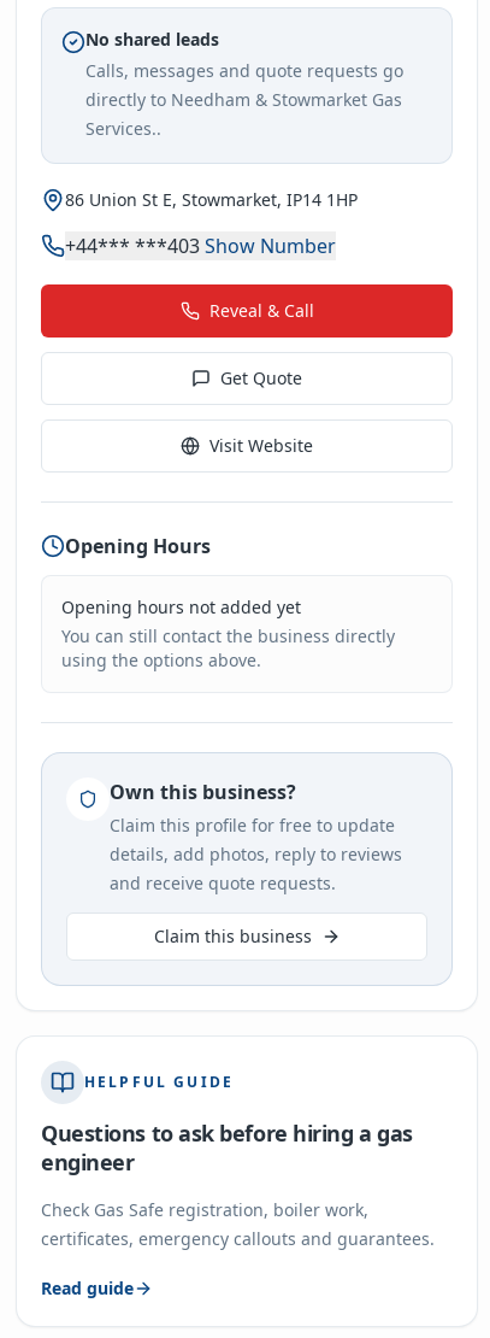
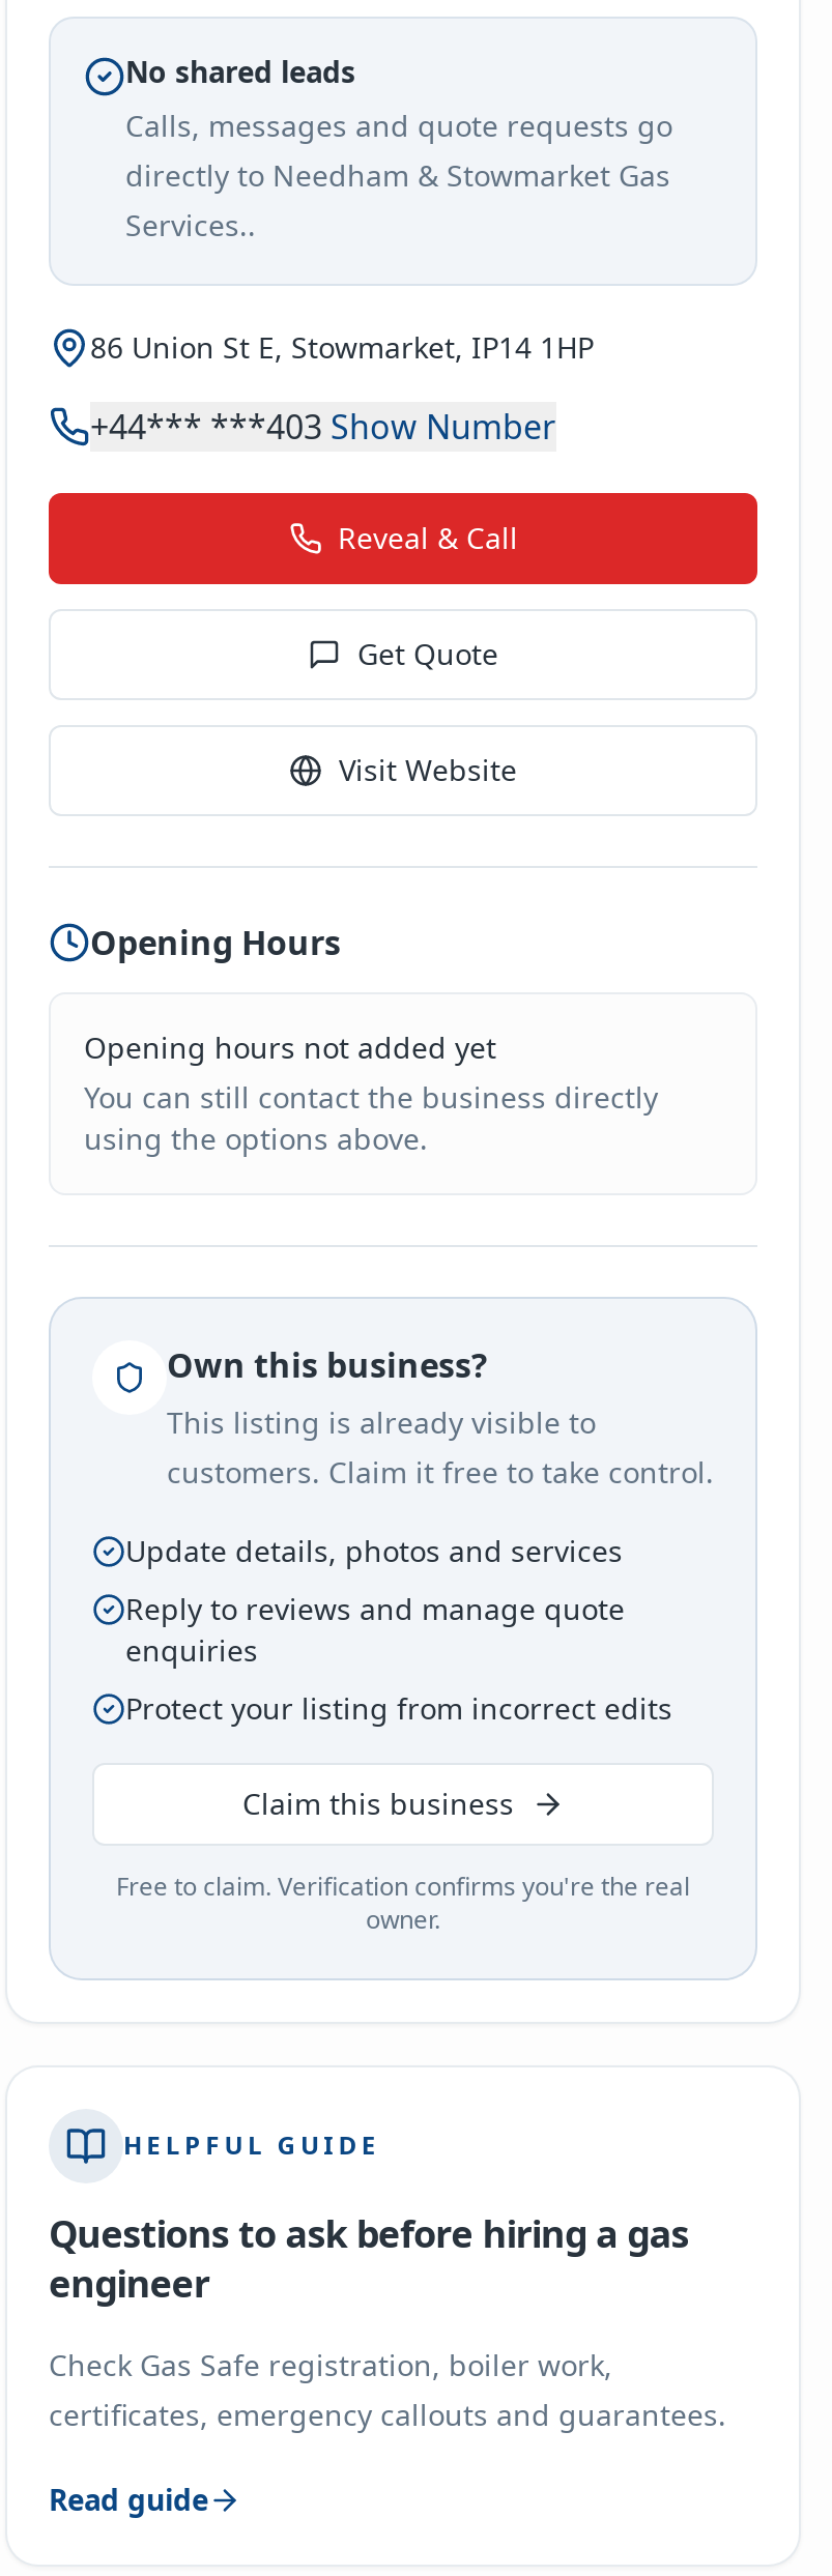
[110,814,402,894] Claim this profile for free to update | details, add photos, reply to reviews | and receive quote requests. -> [125,1402,714,1728] This listing is already visible to | customers. Claim it free to take control. | Update details, photos and services | Reply to reviews and manage quote | enquiries | Protect your listing from incorrect edits
none -> [116,1869,690,1937] Free to claim. Verification confirms you're the real | owner.

